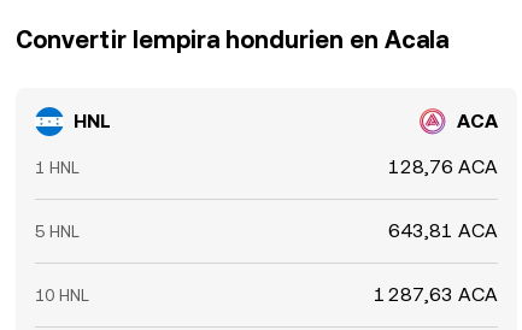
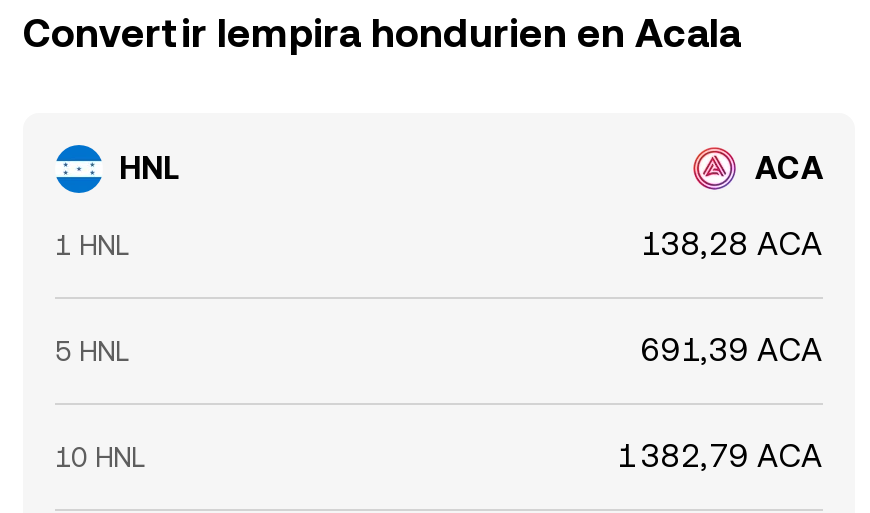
[388,155,498,178] 128,76 ACA -> [641,225,823,263] 138,28 ACA
[388,219,498,242] 643,81 ACA -> [641,331,823,369] 691,39 ACA
[374,283,498,306] 1 287,63 ACA -> [617,437,823,475] 1 382,79 ACA

